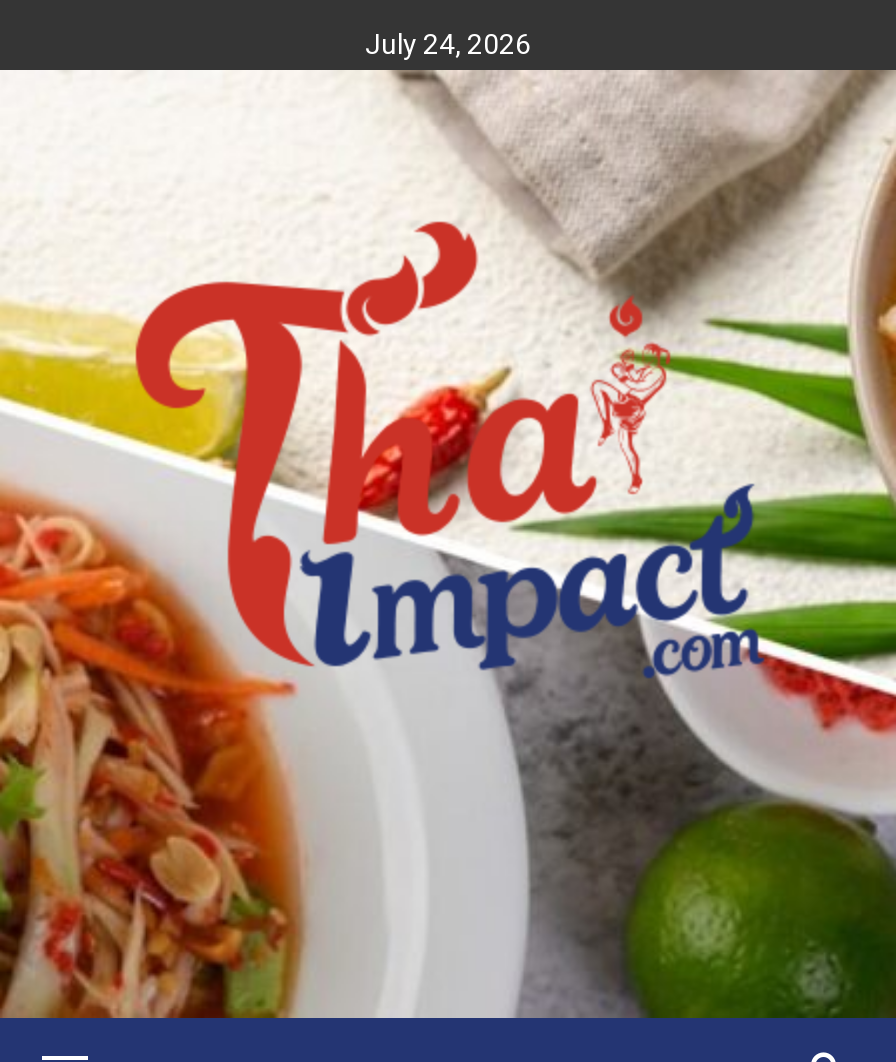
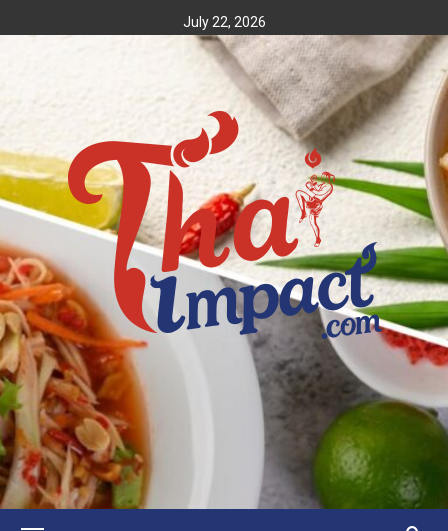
[365,28,531,60] July 24, 2026 -> [182,14,265,30] July 22, 2026

